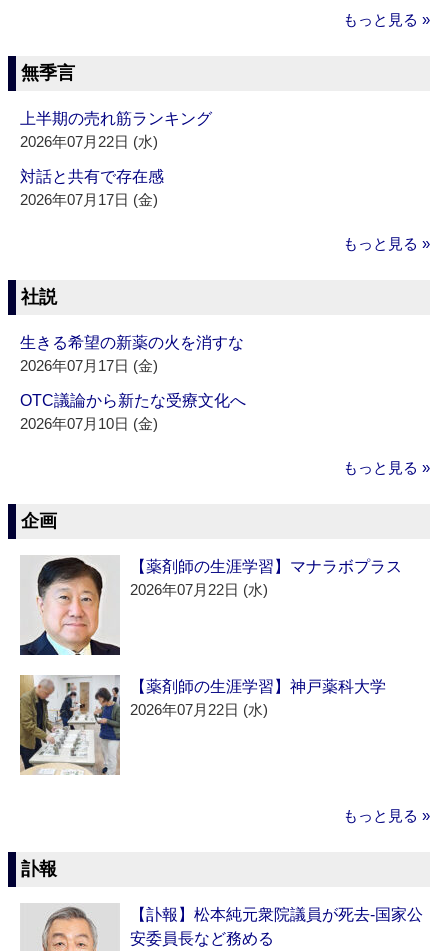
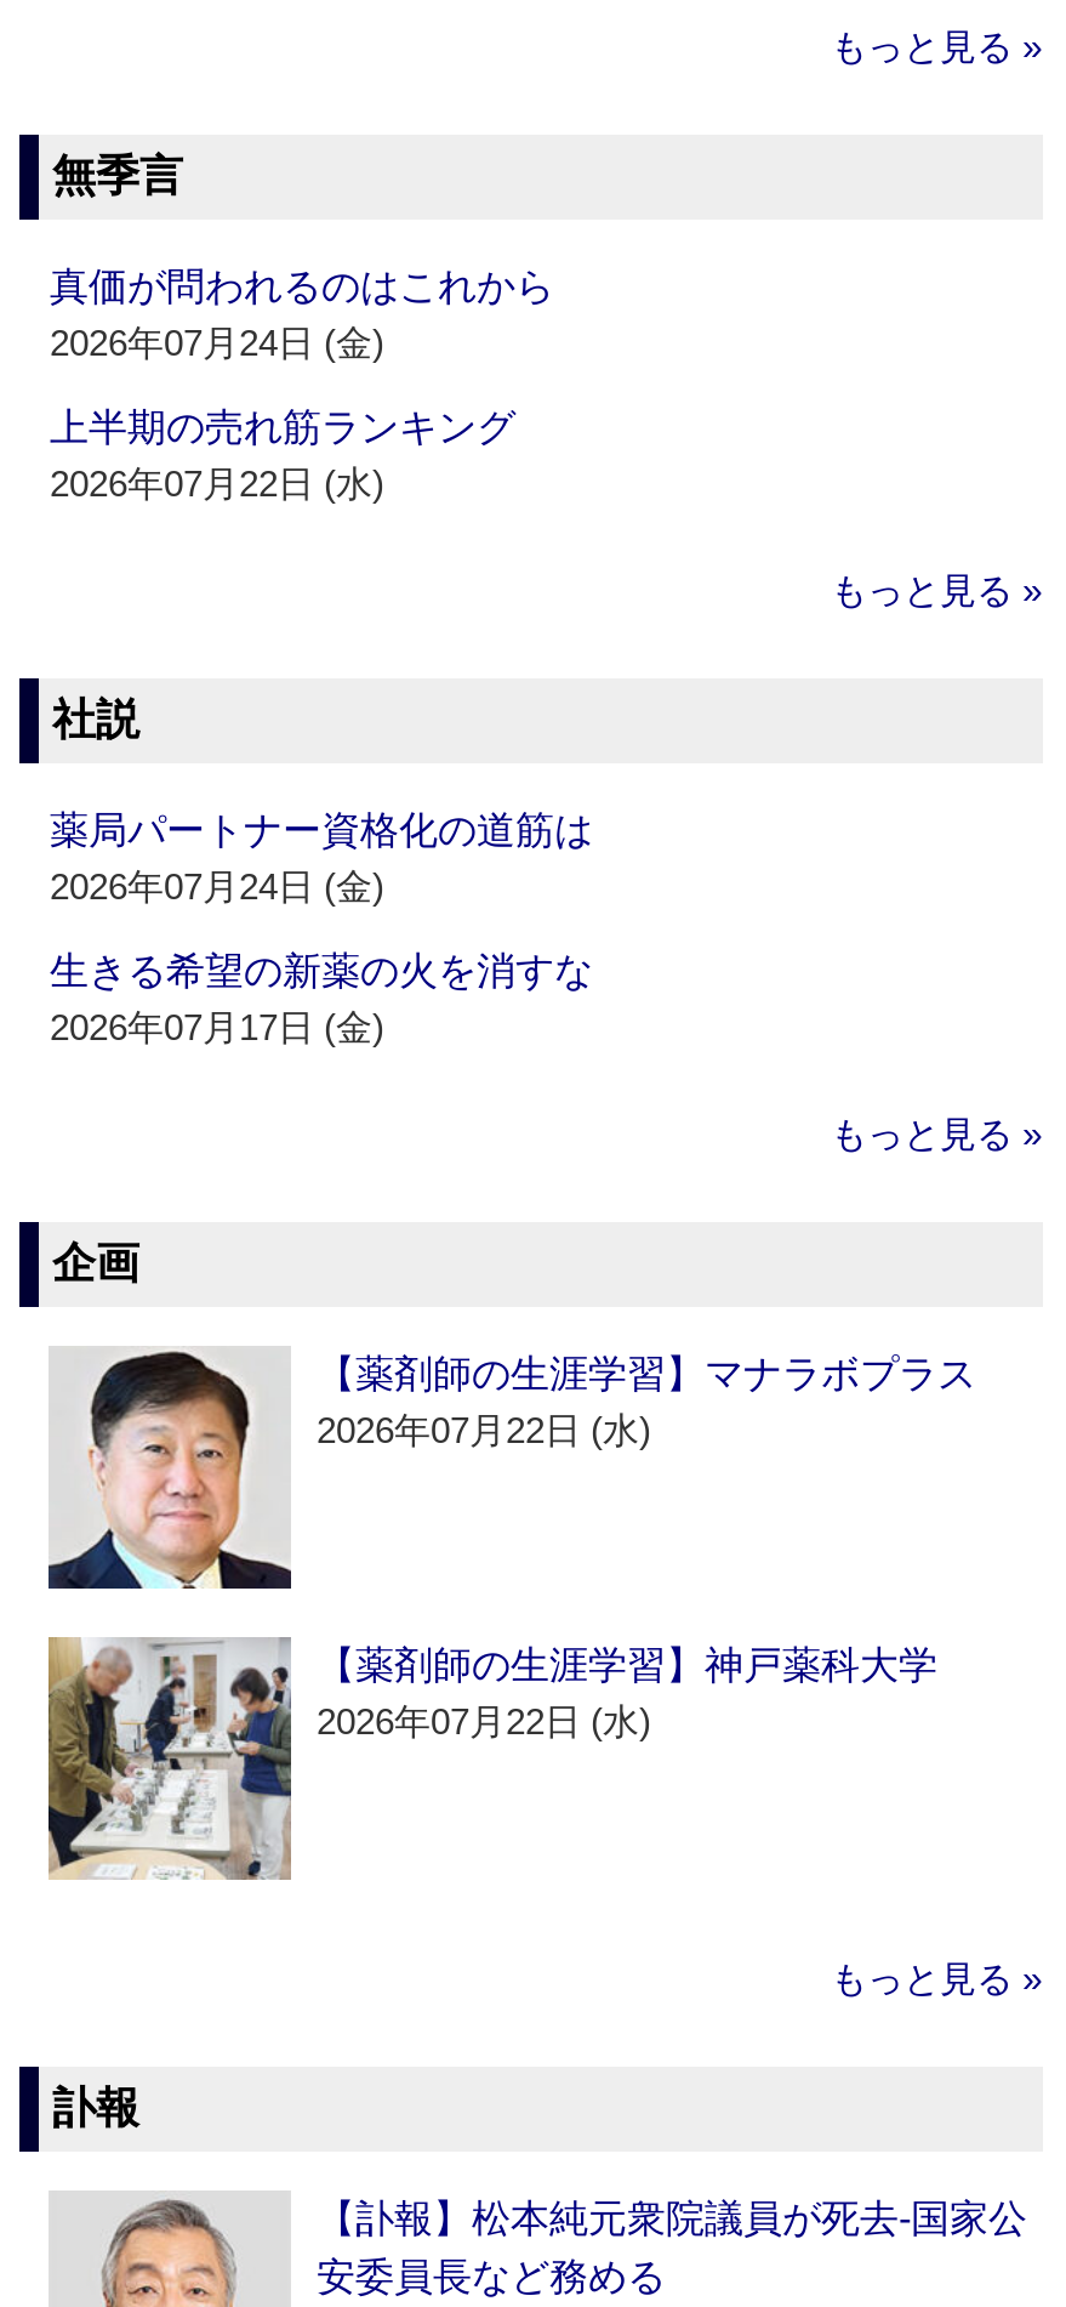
none -> [49,267,554,364] 真価が問われるのはこれから | 2026年07月24日 (金)
moved [20,110,212,150] -> [49,408,515,505]: 上半期の売れ筋ランキング | 2026年07月22日 (水)
[20,168,164,208] 対話と共有で存在感 | 2026年07月17日 (金) -> none
none -> [49,810,593,908] 薬局パートナー資格化の道筋は | 2026年07月24日 (金)
moved [20,334,244,374] -> [49,951,593,1048]: 生きる希望の新薬の火を消すな | 2026年07月17日 (金)
[20,392,246,432] OTC議論から新たな受療文化へ | 2026年07月10日 (金) -> none

